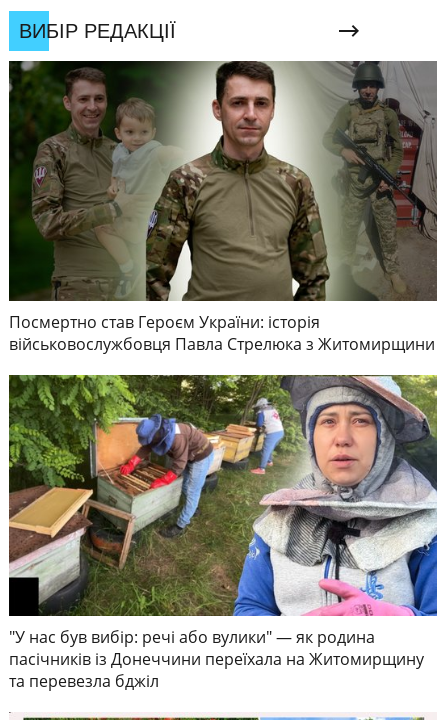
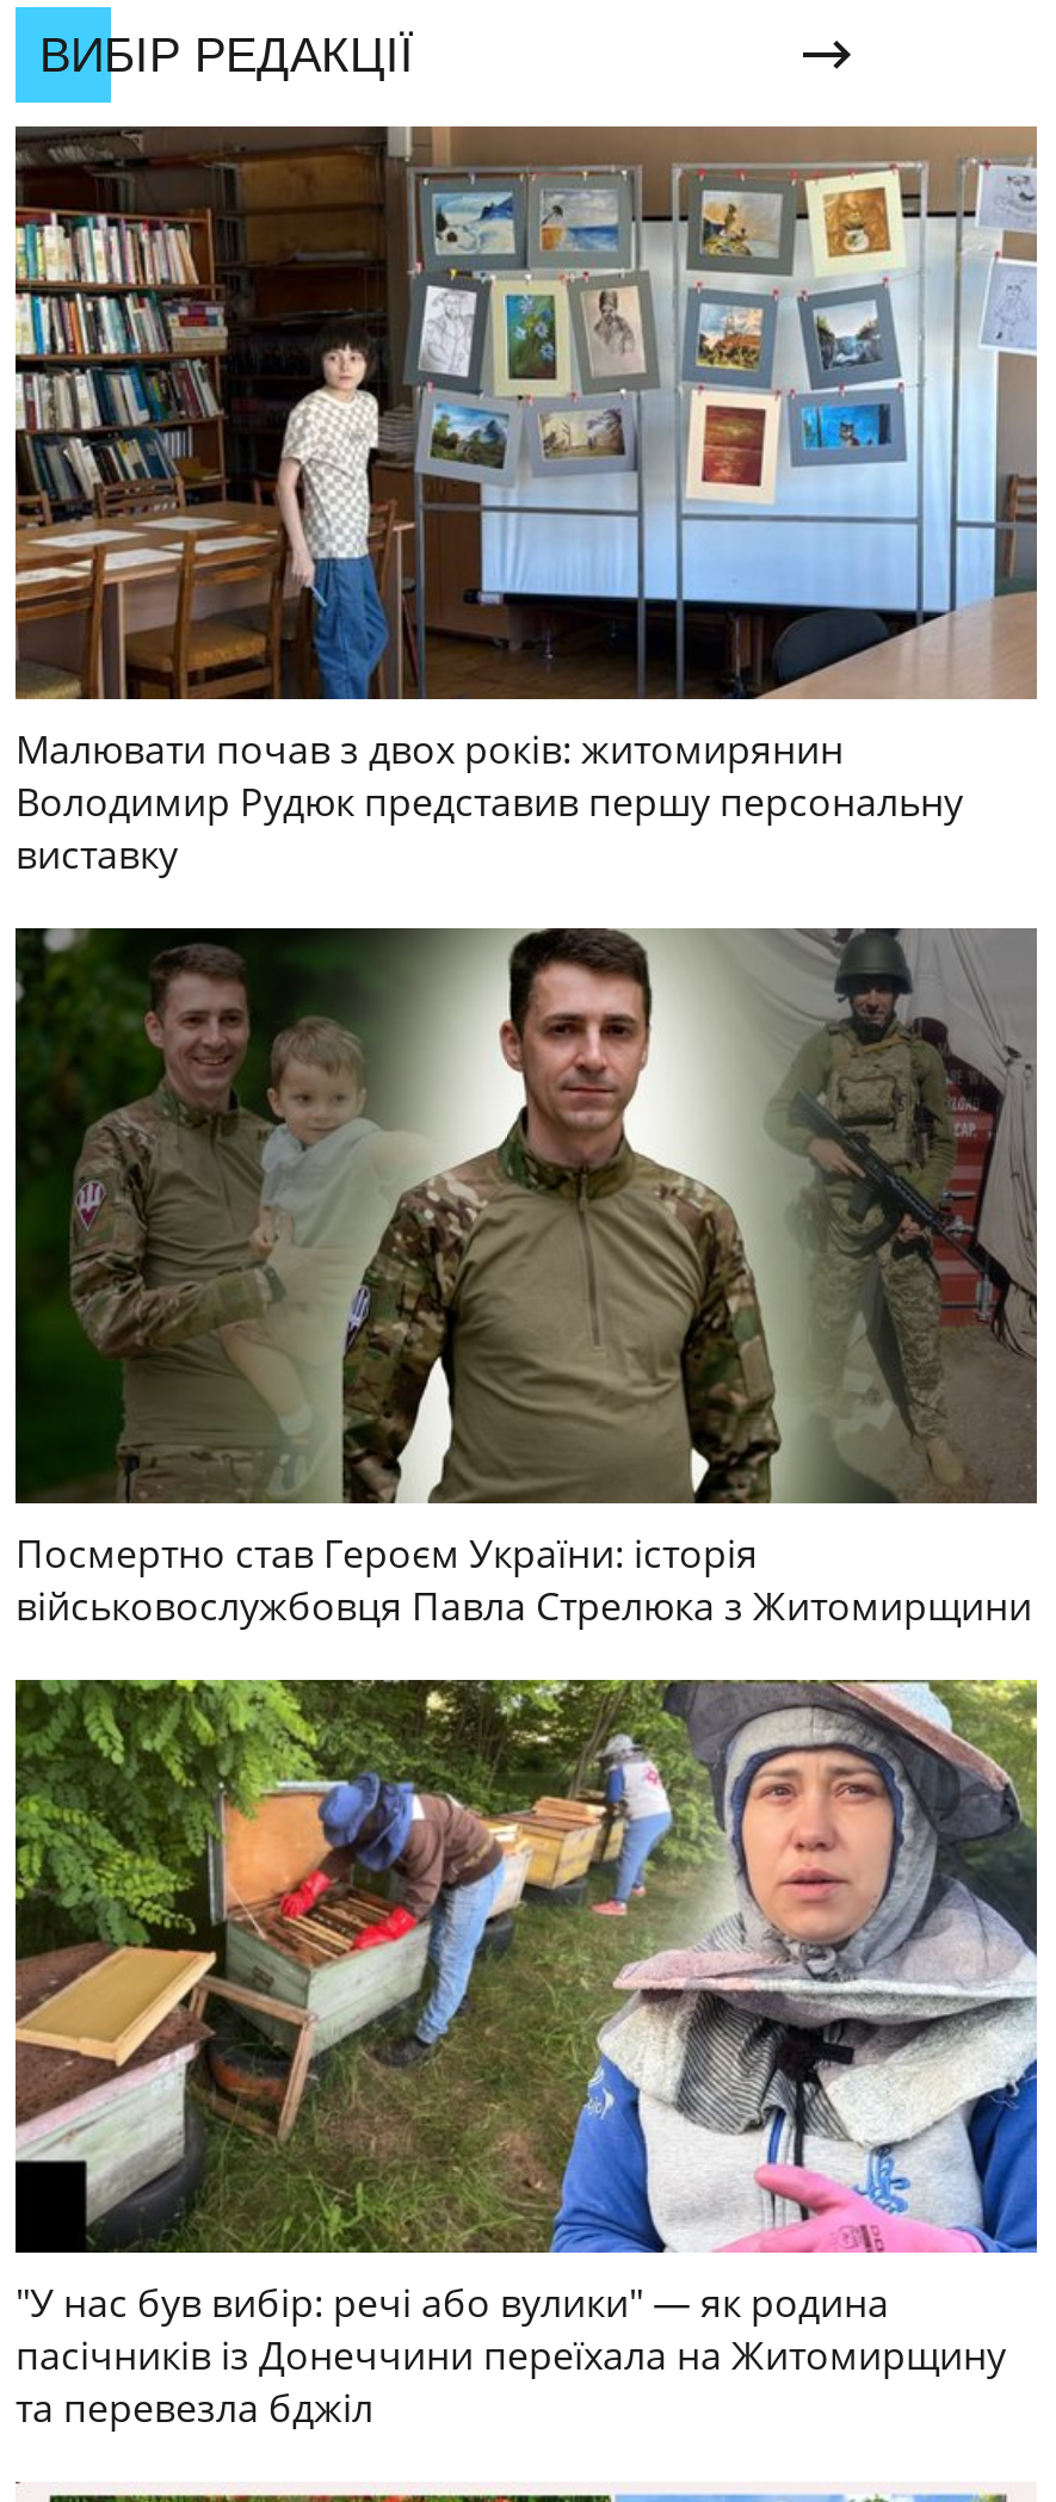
none -> [13,124,1037,881] [image] | Малювати почав з двох років: житомирянин | Володимир Рудюк представив першу персональну | виставку

